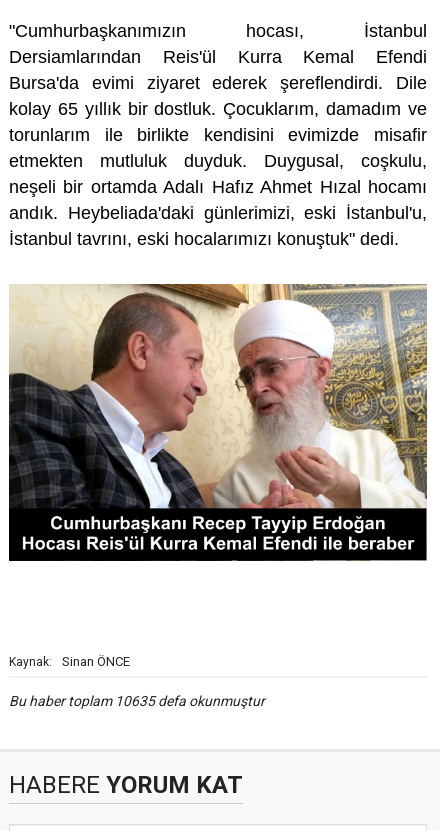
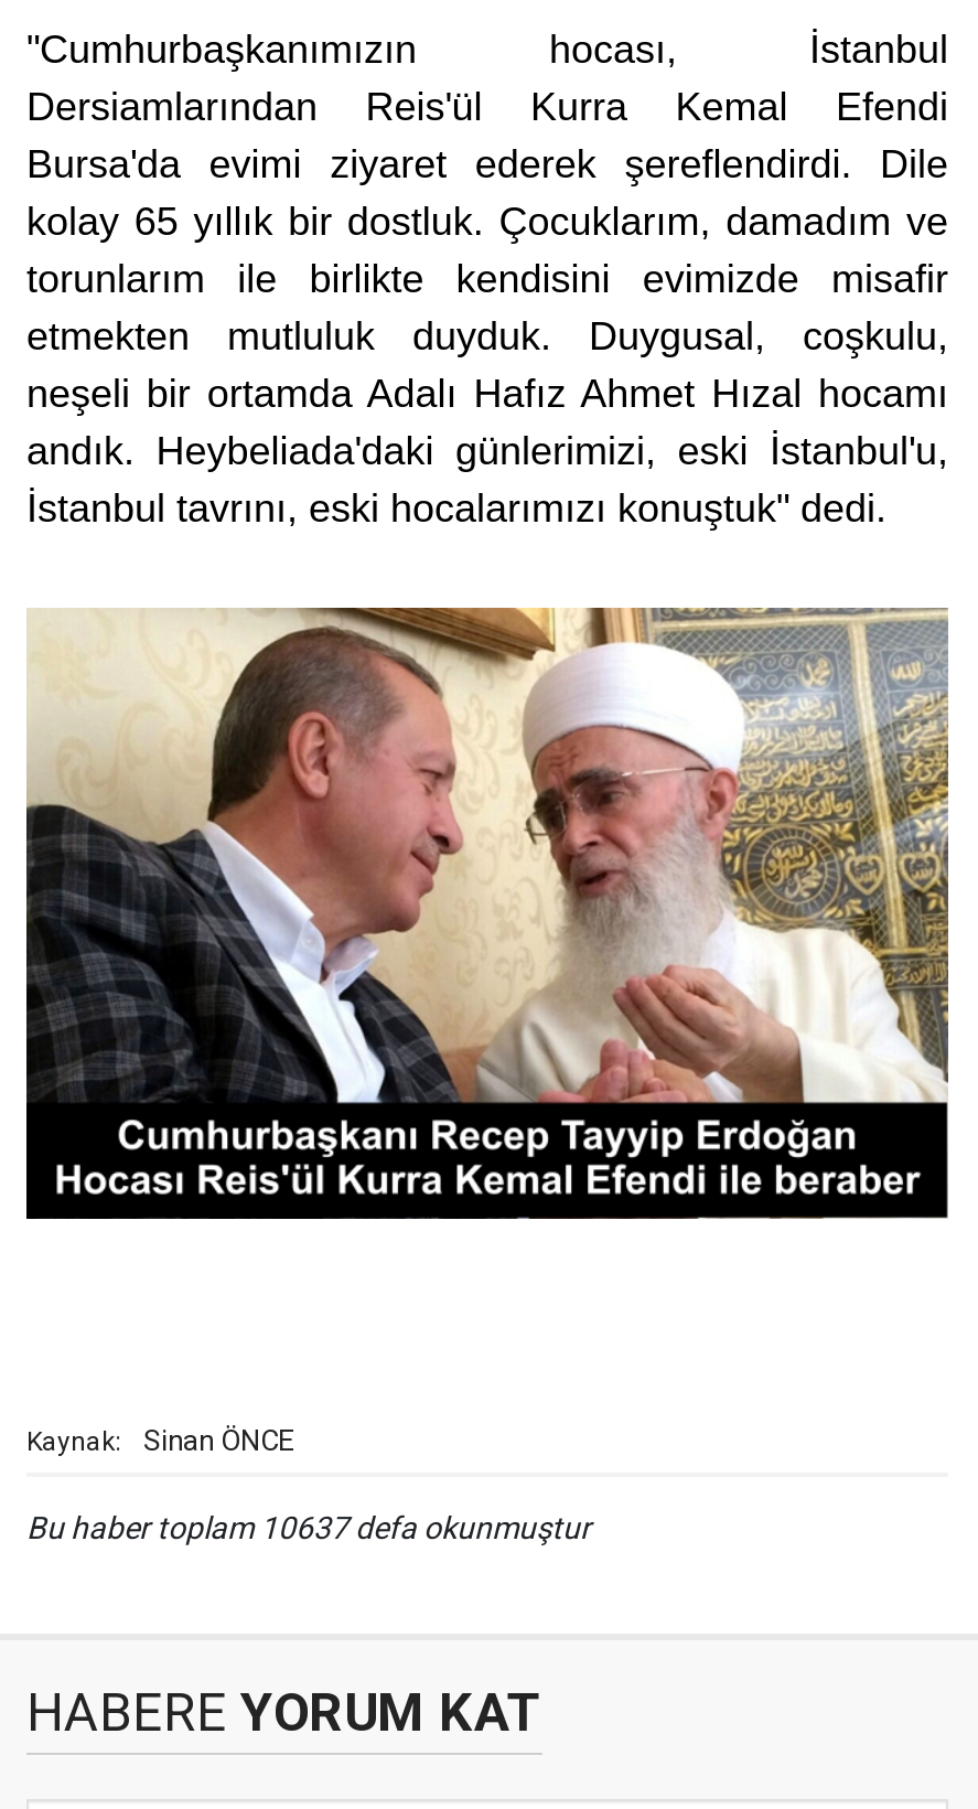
[9,693,265,709] Bu haber toplam 10635 defa okunmuştur -> [26,1509,591,1544] Bu haber toplam 10637 defa okunmuştur

